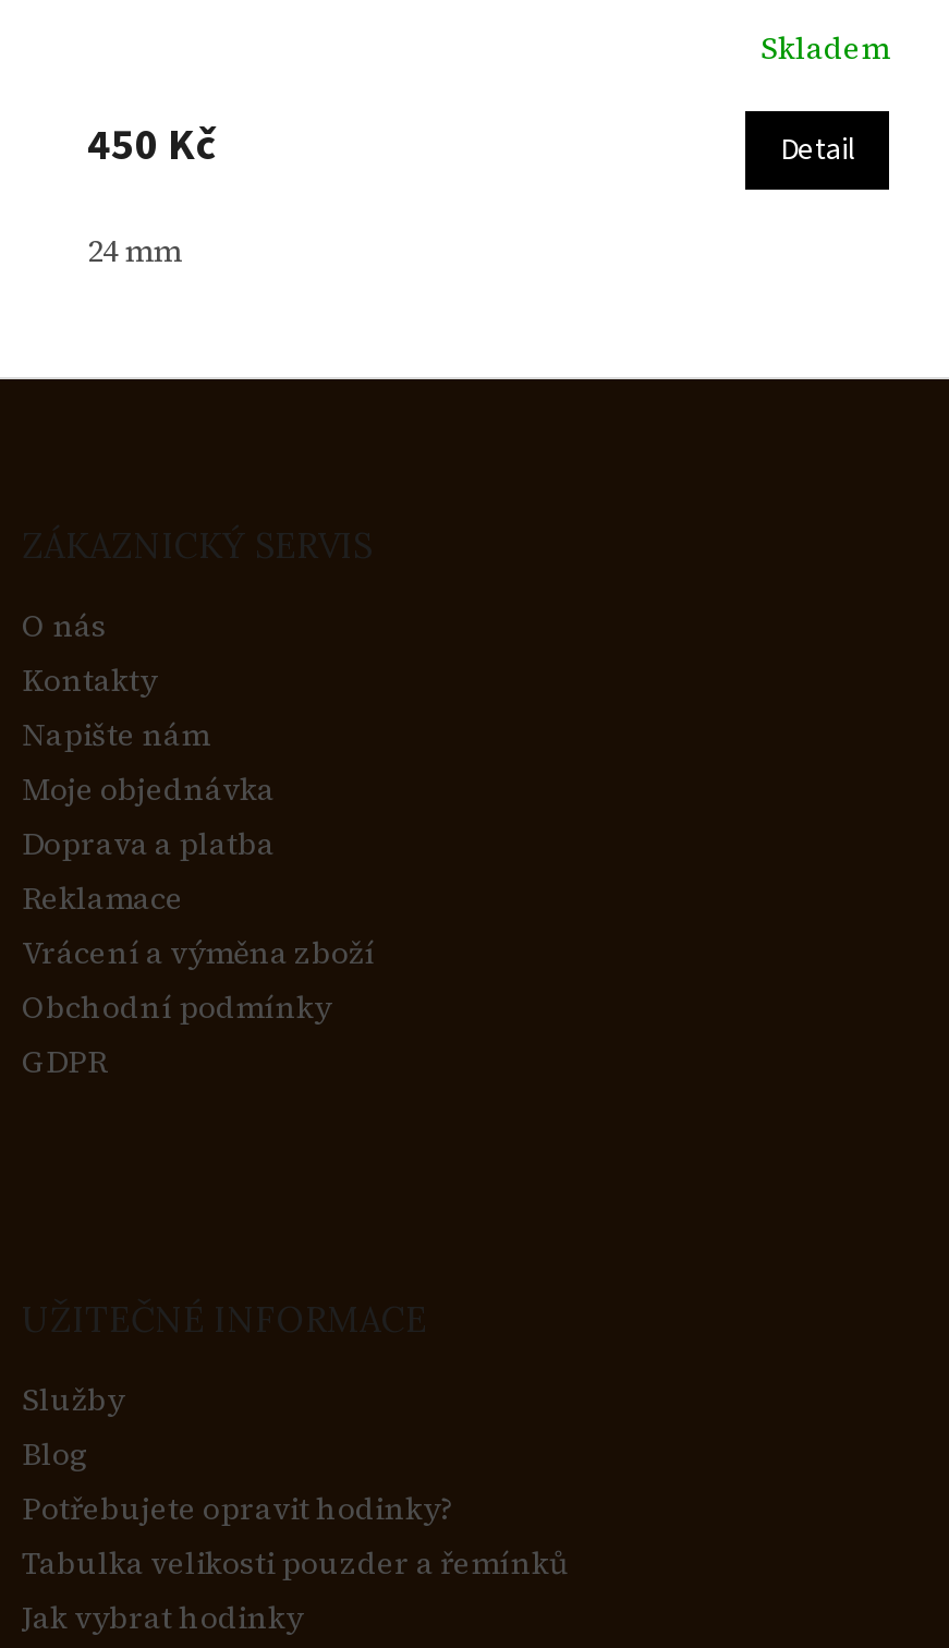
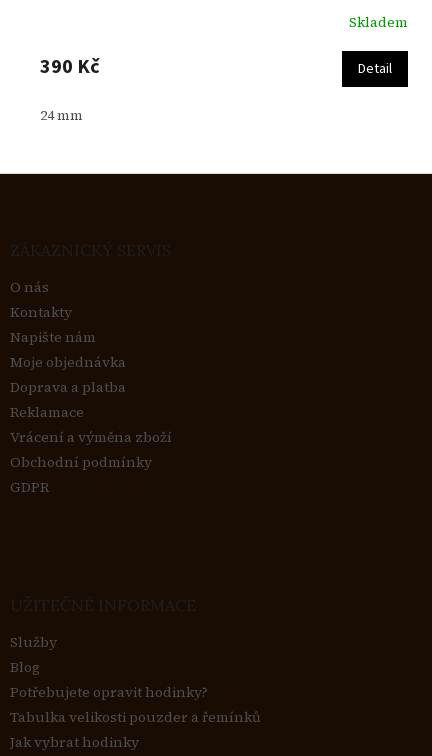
[87,116,218,177] 450 Kč -> [40,53,100,81] 390 Kč

